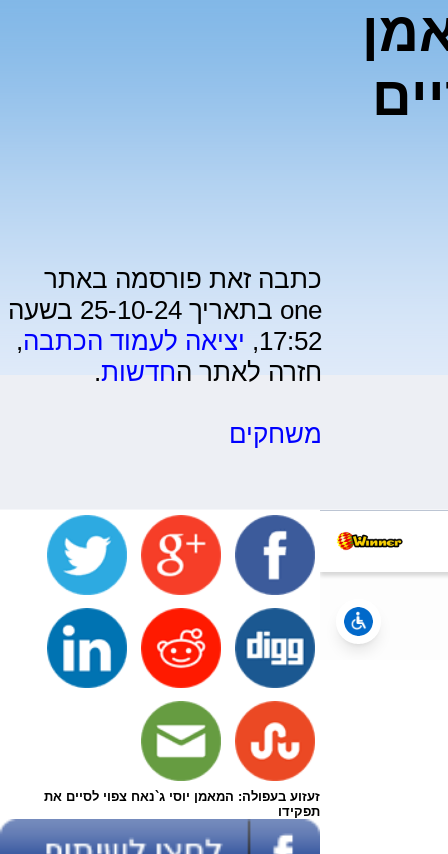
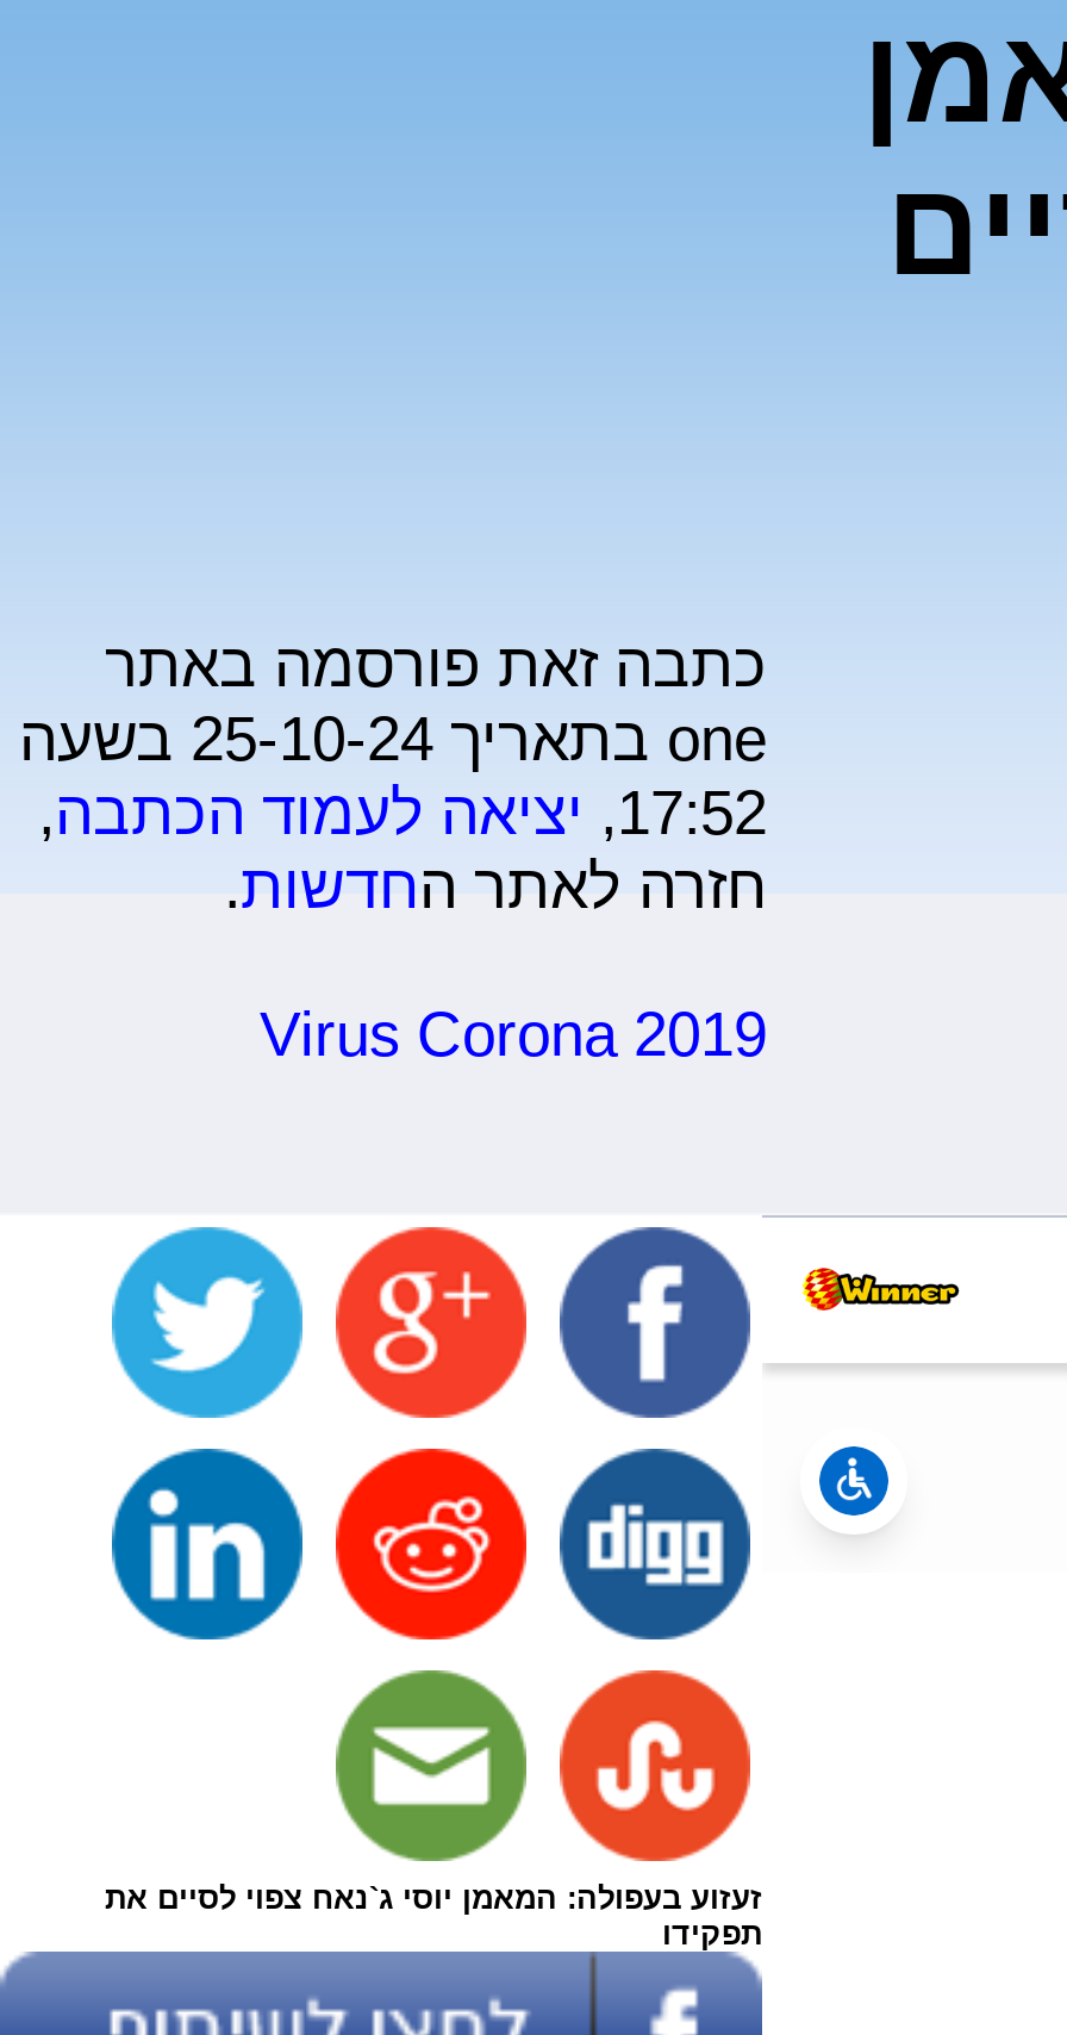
[229,419,322,449] משחקים -> [260,998,767,1070] Virus Corona 2019

